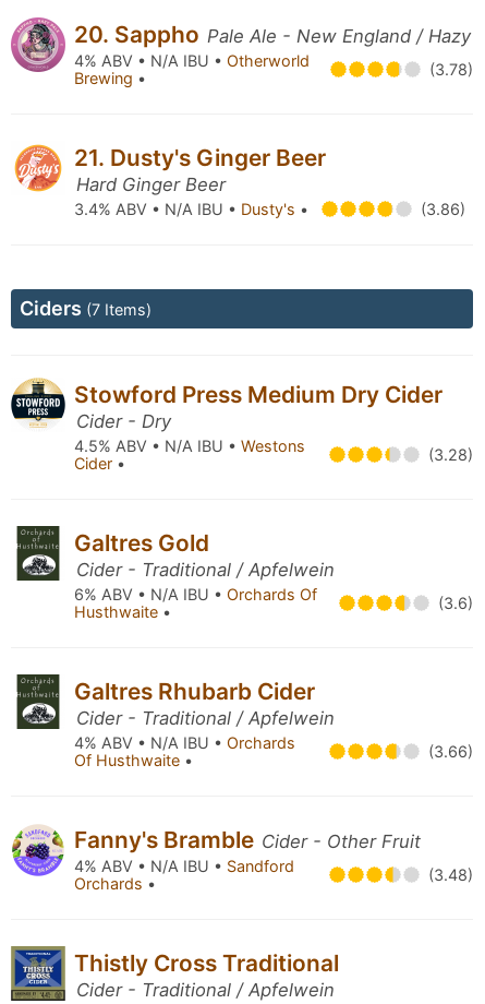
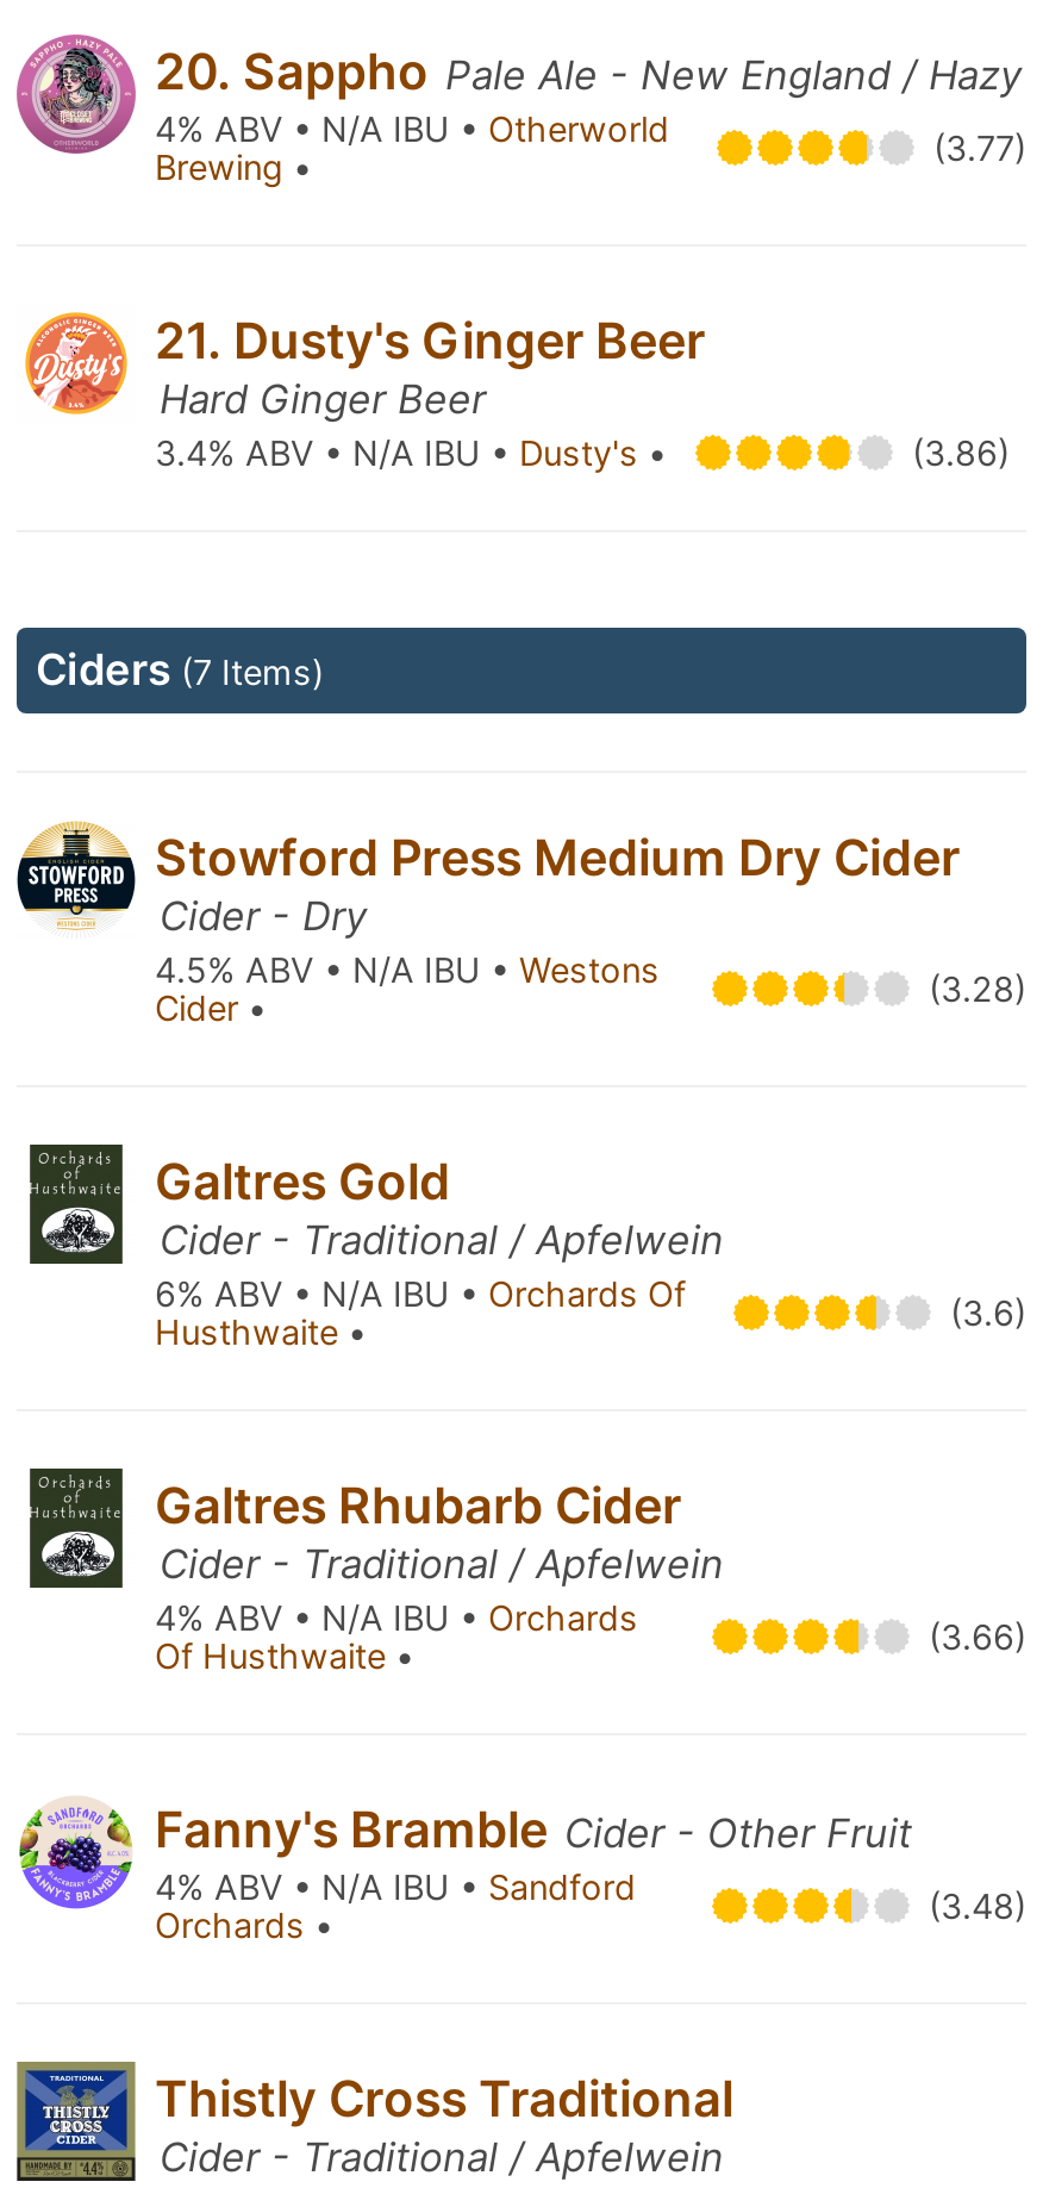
[429,60,473,79] (3.78) -> [933,127,1026,168] (3.77)

